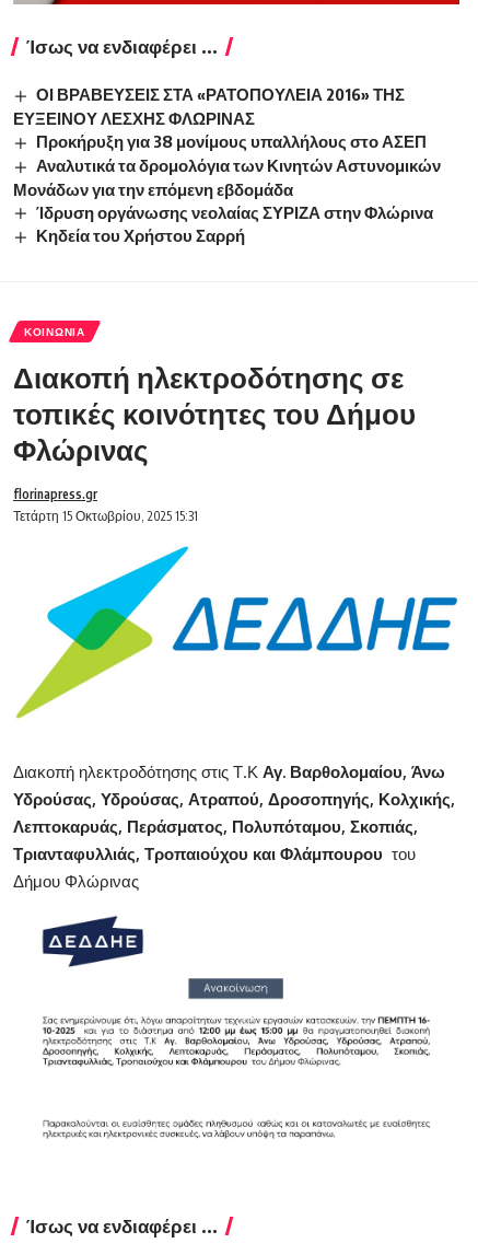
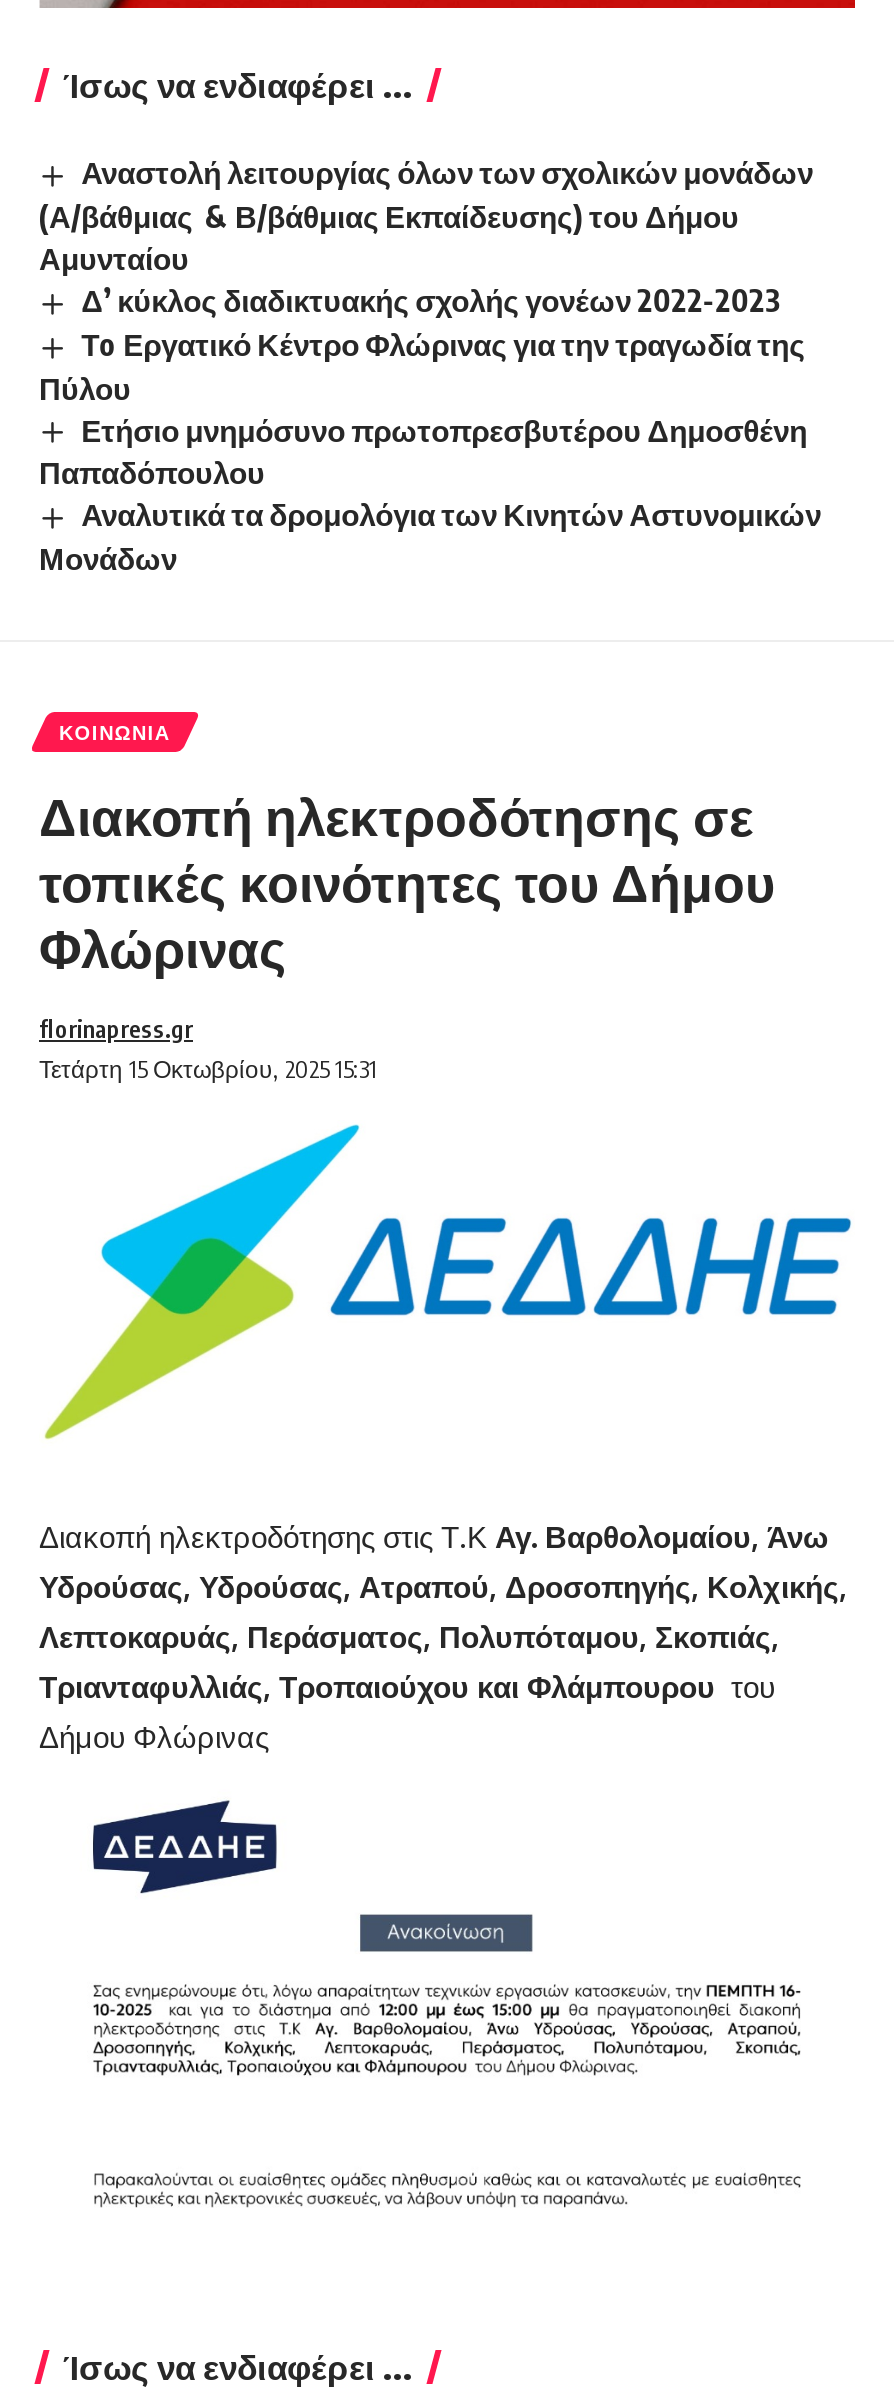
[13,84,427,151] ΟΙ ΒΡΑΒΕΥΣΕΙΣ ΣΤΑ «ΡΑΤΟΠΟΥΛΕΙΑ 2016» ΤΗΣ | ΕΥΞΕΙΝΟΥ ΛΕΣΧΗΣ ΦΛΩΡΙΝΑΣ | Προκήρυξη για 38 μονίμους υπαλλήλους στο ΑΣΕΠ -> [39,154,813,491] Αναστολή λειτουργίας όλων των σχολικών μονάδων | (Α/βάθμιας & Β/βάθμιας Εκπαίδευσης) του Δήμου | Αμυνταίου | Δ’ κύκλος διαδικτυακής σχολής γονέων 2022-2023 | Τo Εργατικό Κέντρο Φλώρινας για την τραγωδία της | Πύλου | Ετήσιο μνημόσυνο πρωτοπρεσβυτέρου Δημοσθένη | Παπαδόπουλου
moved [36,155,441,175] -> [81,497,821,533]: Αναλυτικά τα δρομολόγια των Κινητών Αστυνομικών
[13,179,433,246] Μονάδων για την επόμενη εβδομάδα | Ίδρυση οργάνωσης νεολαίας ΣΥΡΙΖΑ στην Φλώρινα | Κηδεία του Χρήστου Σαρρή -> [39,541,177,577] Μονάδων

